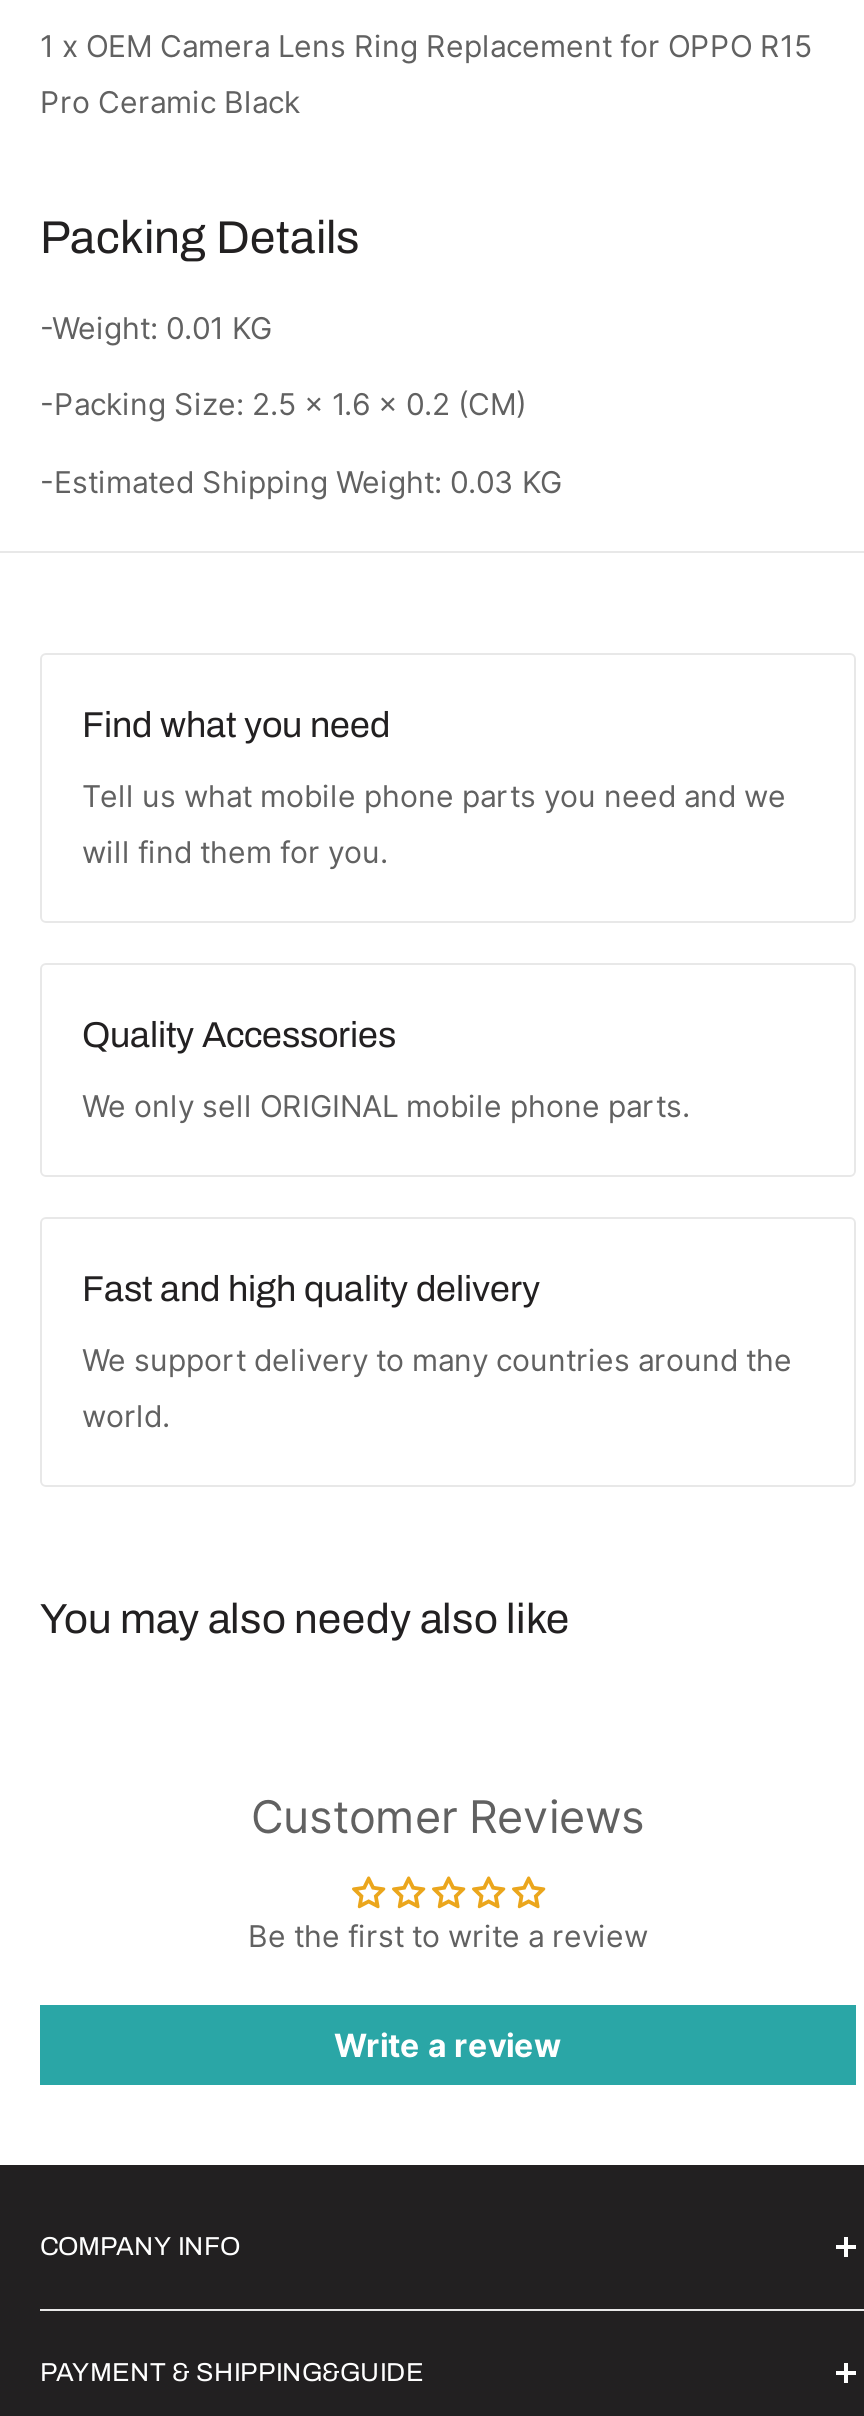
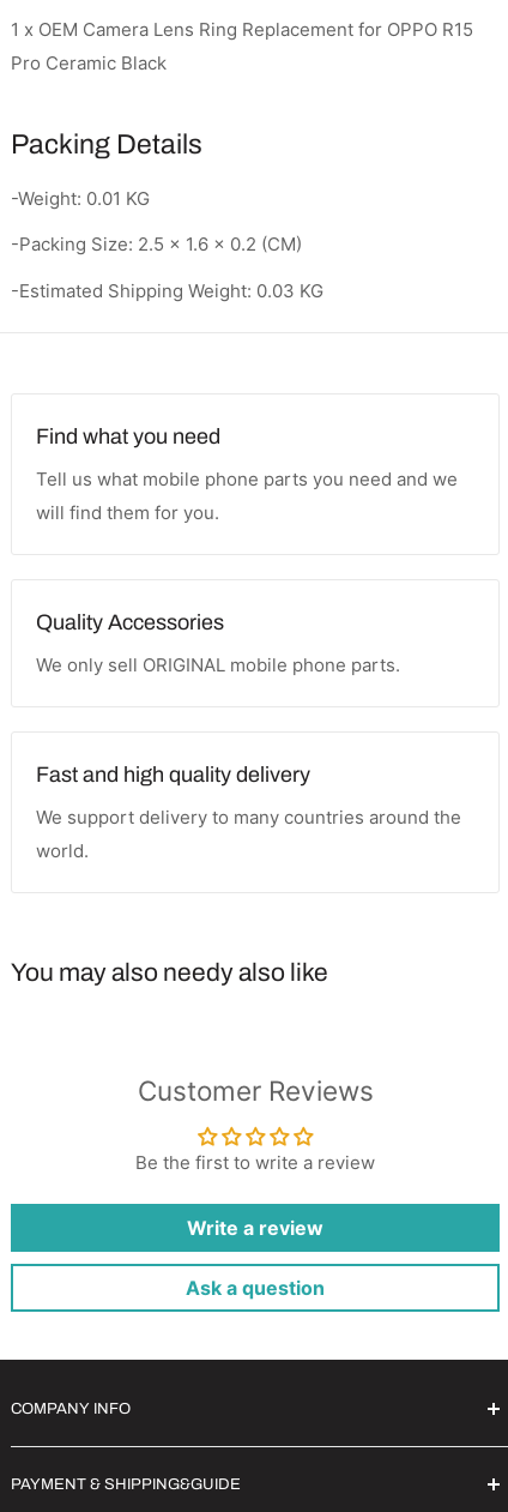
none -> [186,1275,325,1299] Ask a question

